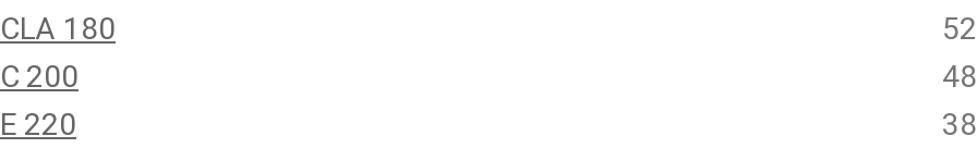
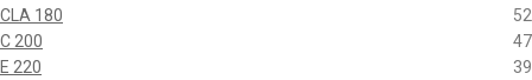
[942,59,977,94] 48 -> [513,32,532,51] 47
[942,107,977,141] 38 -> [513,58,532,76] 39

